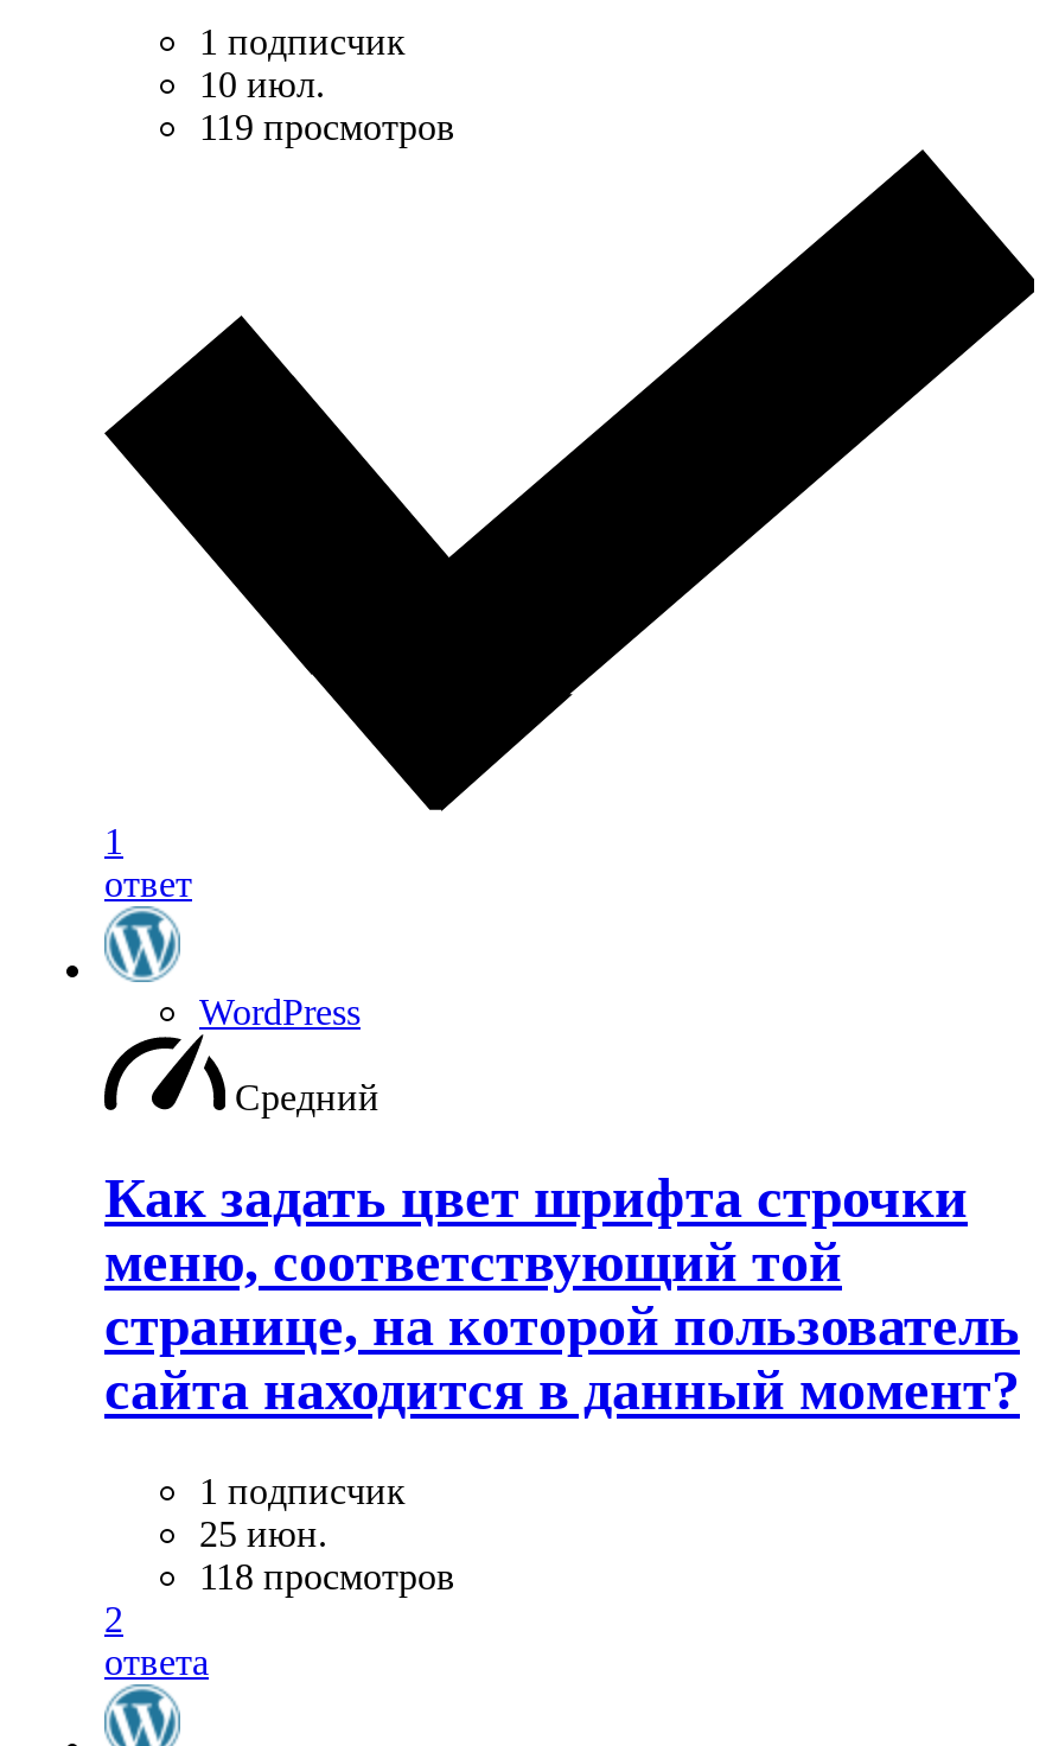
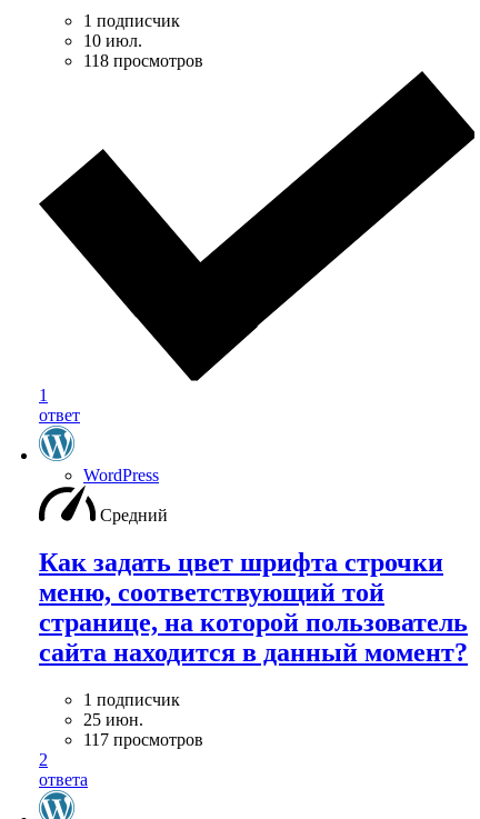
[199,108,455,148] 119 просмотров -> [83,52,203,70] 118 просмотров
[199,1556,455,1596] 118 просмотров -> [83,730,203,749] 117 просмотров

